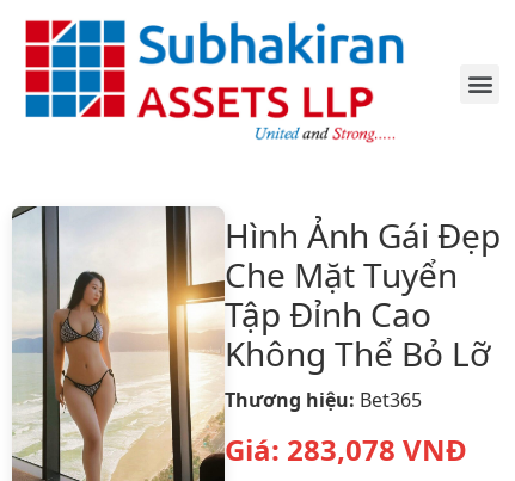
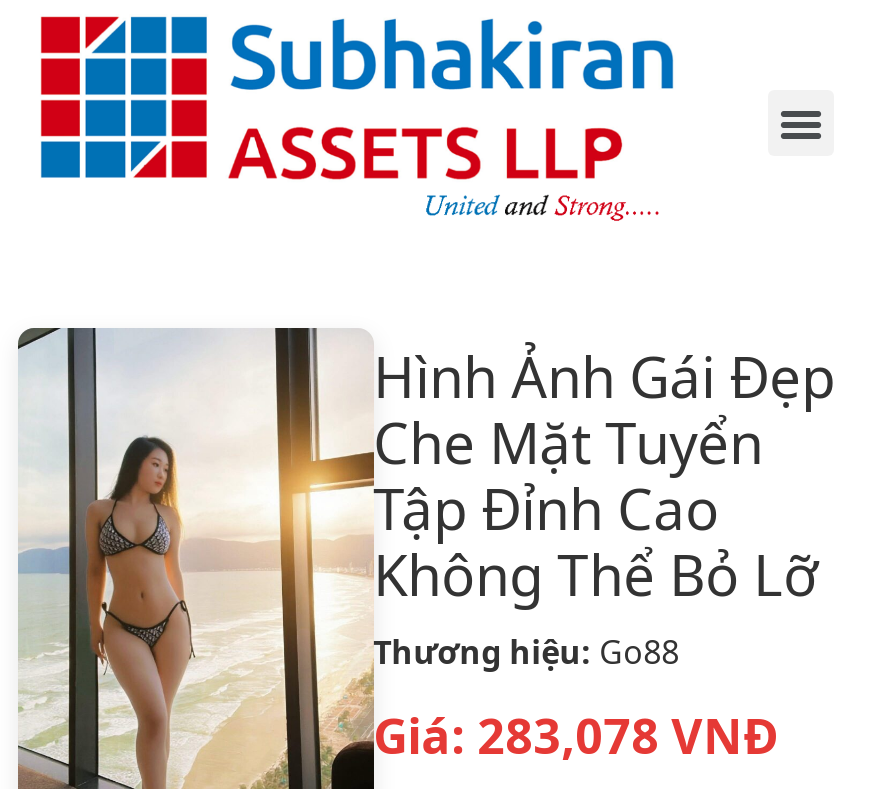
[224,387,421,413] Thương hiệu: Bet365 -> [373,631,679,675] Thương hiệu: Go88

